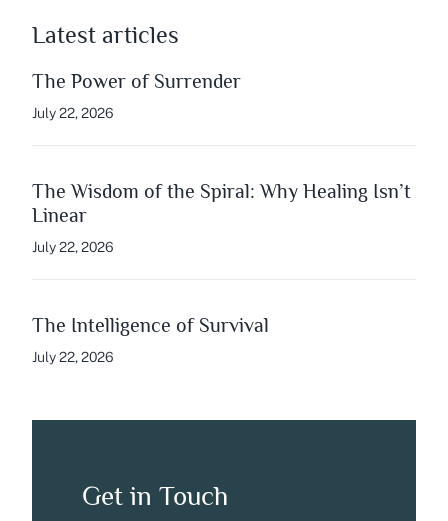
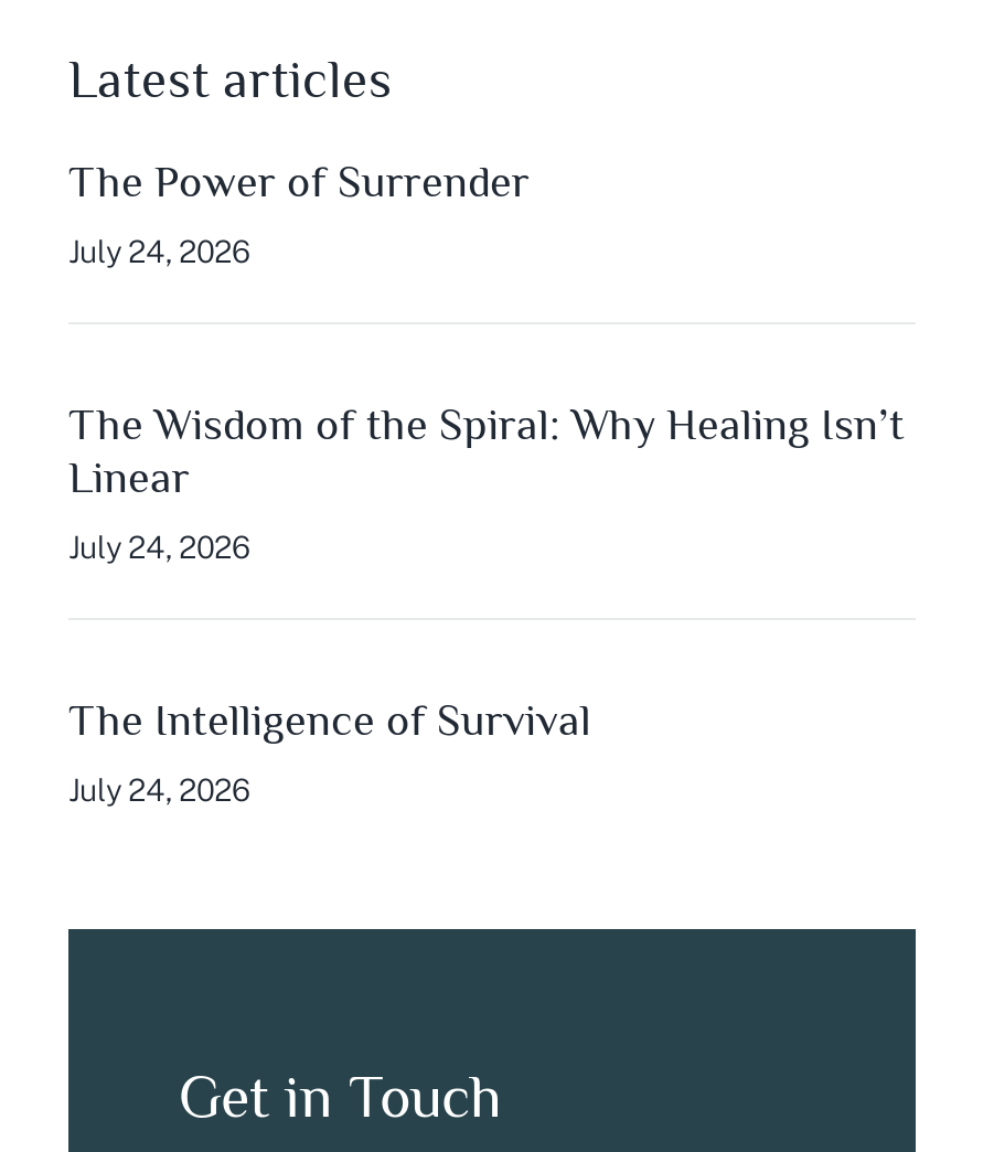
[32,105,114,121] July 22, 2026 -> [68,234,252,269] July 24, 2026
[32,239,114,255] July 22, 2026 -> [68,530,252,565] July 24, 2026
[32,349,114,365] July 22, 2026 -> [68,772,252,808] July 24, 2026

